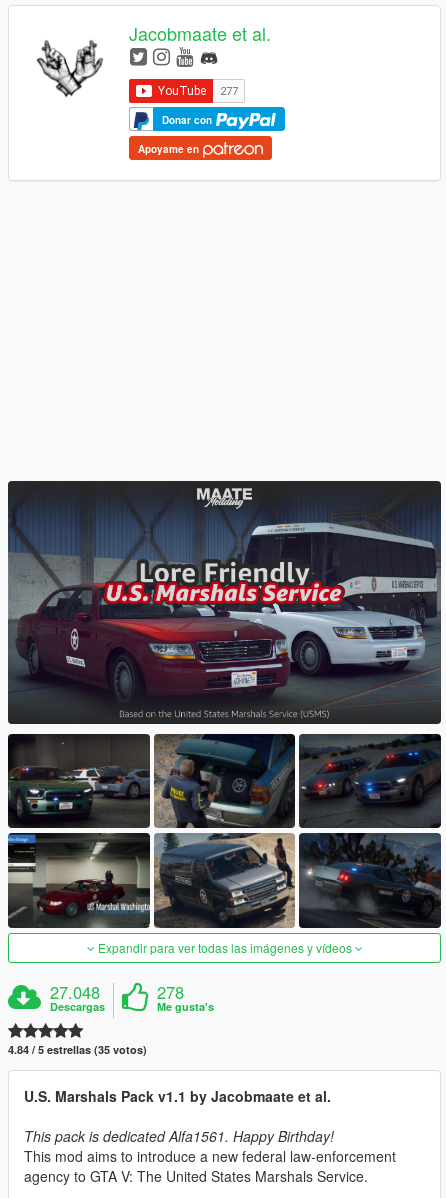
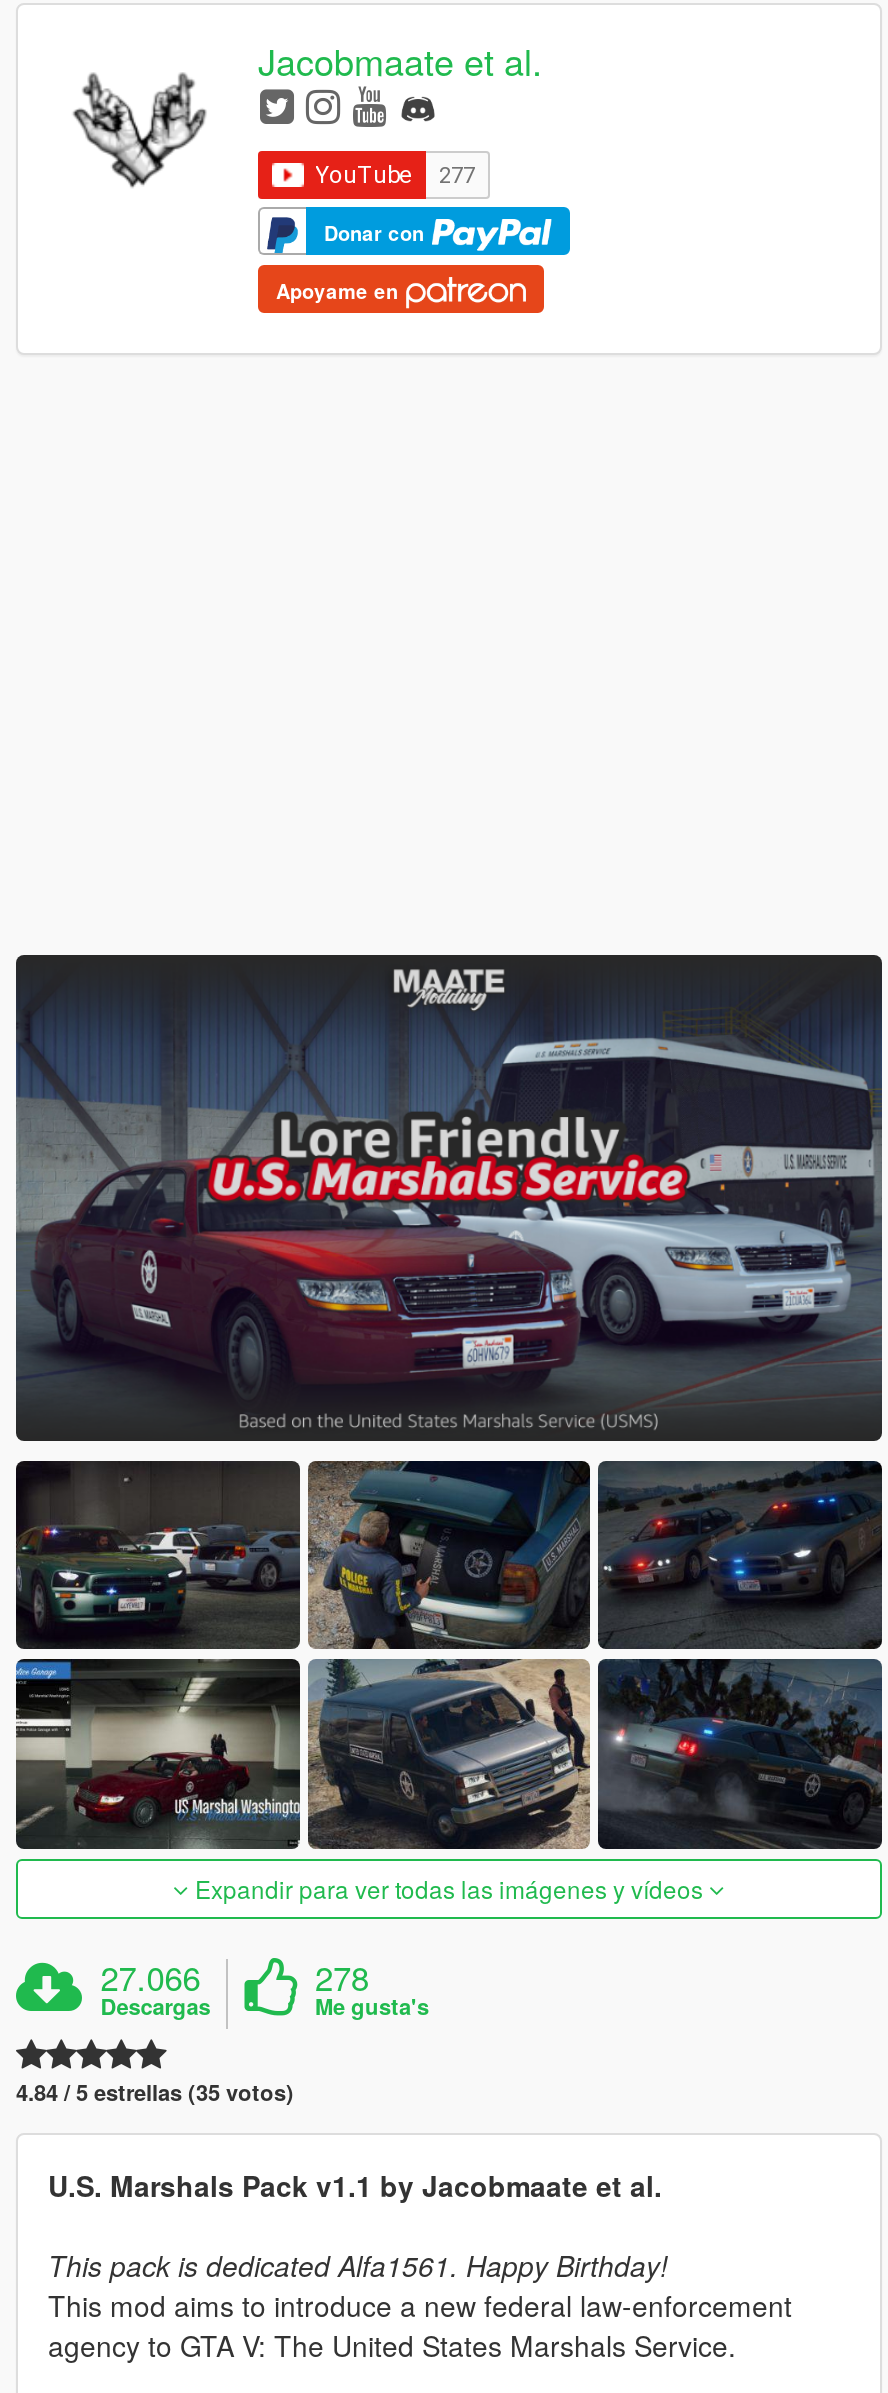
[50,980,100,1004] 27.048 -> [100,1953,200,2001] 27.066

